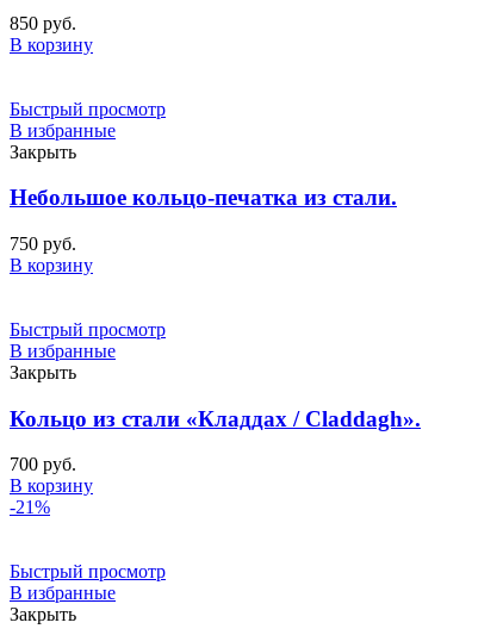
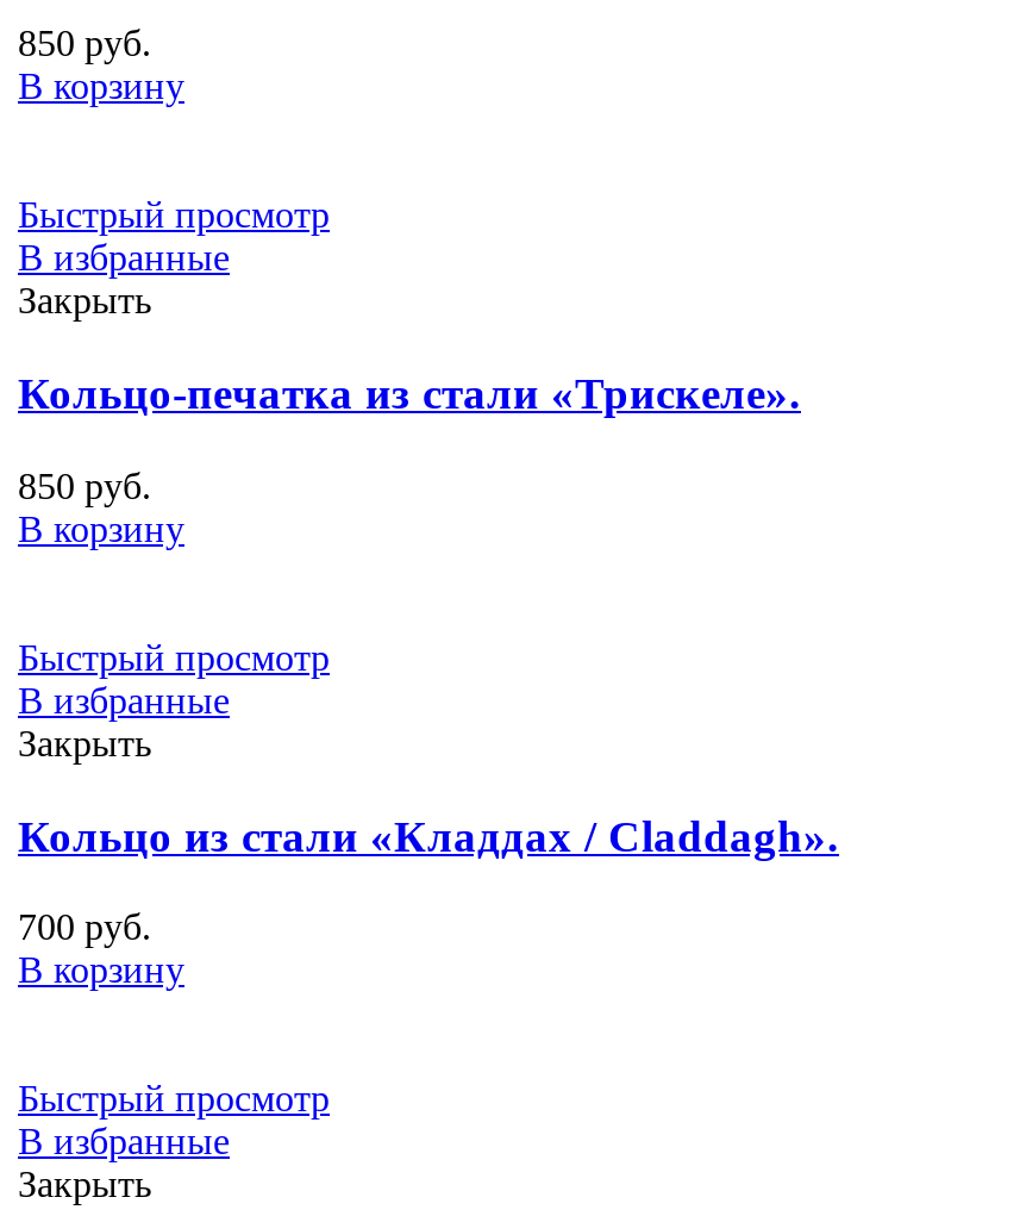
[10,185,397,210] Небольшое кольцо-печатка из стали. -> [18,369,801,419] Кольцо-печатка из стали «Трискеле».
[10,234,76,254] 750 руб. -> [18,466,151,506] 850 руб.
[10,497,50,518] -21% -> none

